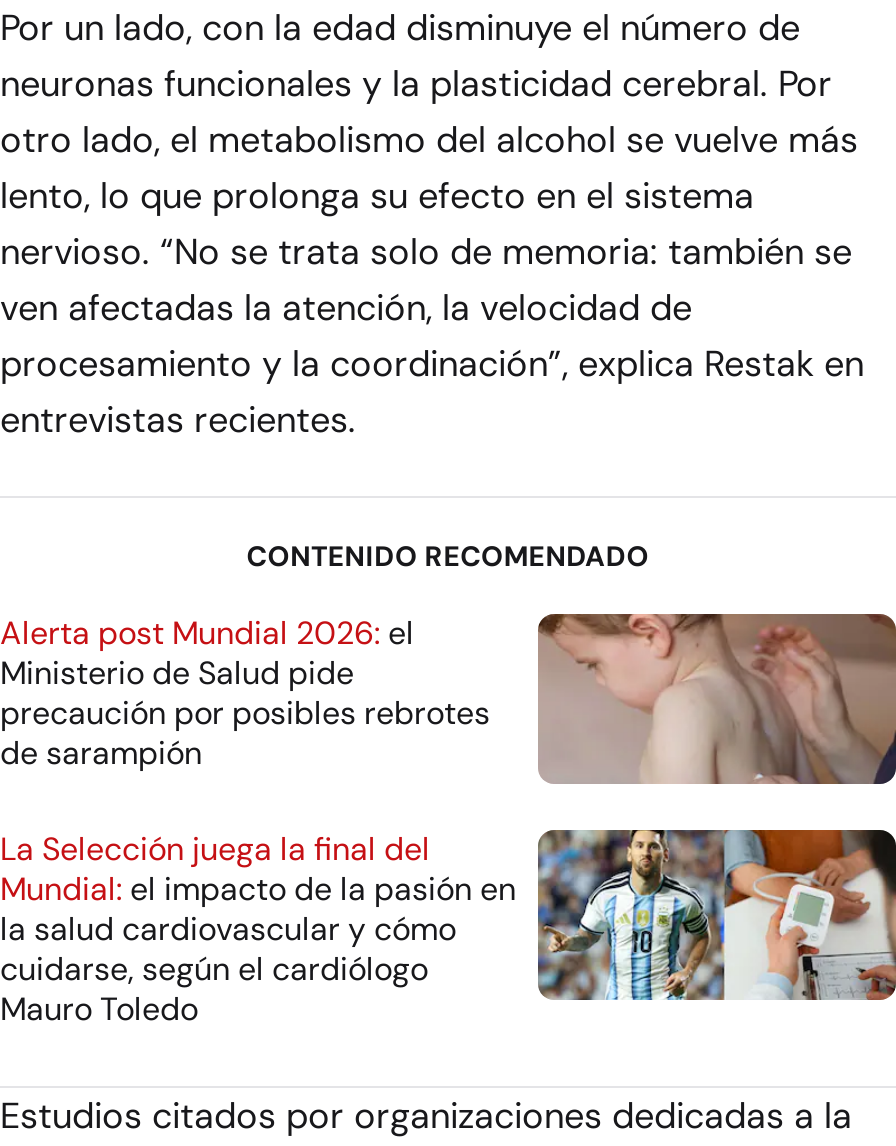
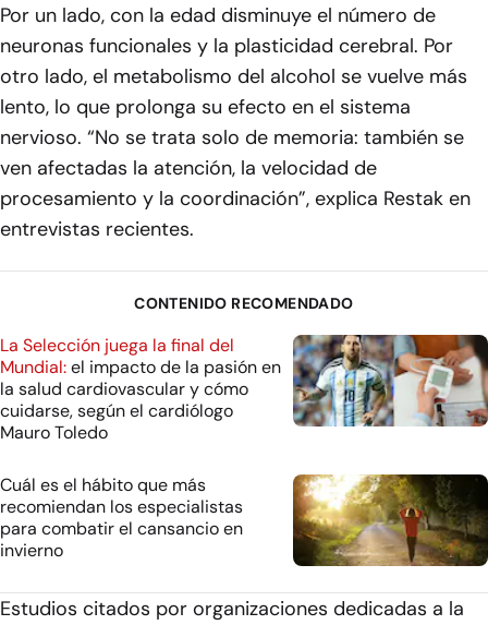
[0,612,890,786] [image] | Alerta post Mundial 2026: el | Ministerio de Salud pide | precaución por posibles rebrotes | de sarampión -> none
moved [0,826,896,1031] -> [0,333,488,444]: [image] | La Selección juega la final del | Mundial: el impacto de la pasión en | la salud cardiovascular y cómo | cuidarse, según el cardiólogo | Mauro Toledo
none -> [0,474,243,562] Cuál es el hábito que más | recomiendan los especialistas | para combatir el cansancio en | invierno
none -> [292,473,485,567] [image]

